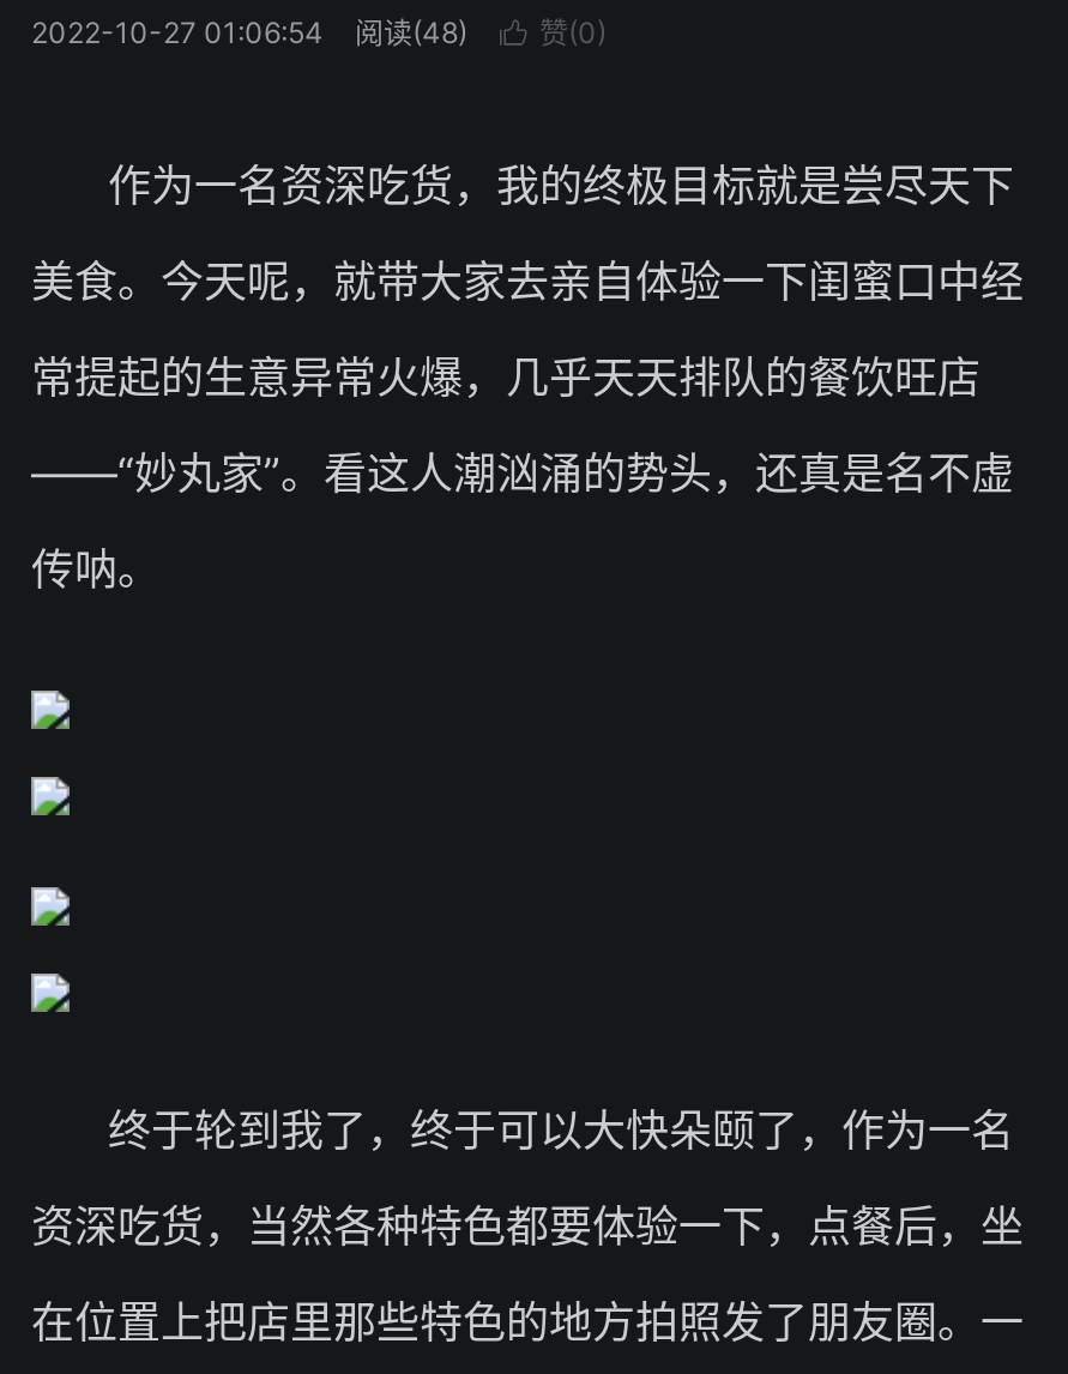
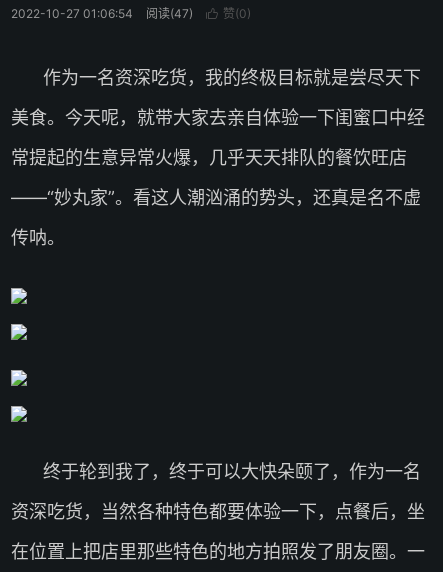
[355,14,467,50] 阅读(48) -> [146,6,193,21] 阅读(47)

